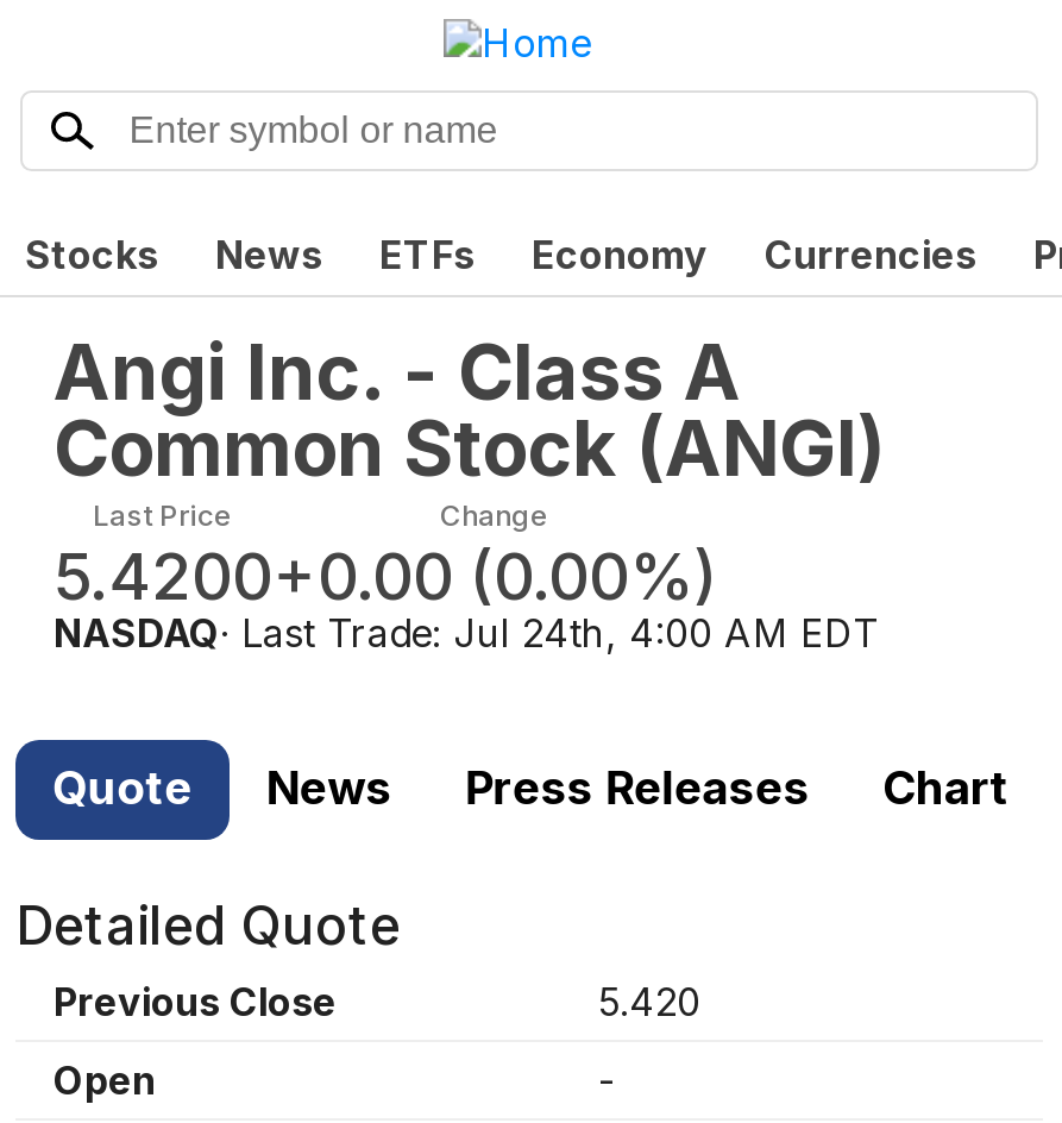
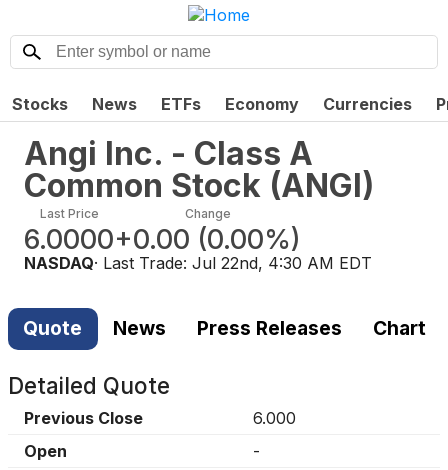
[54,537,717,615] 5.4200 +0.00 (0.00%) -> [24,223,301,256] 6.0000 +0.00 (0.00%)
[54,608,879,656] NASDAQ · Last Trade: Jul 24th, 4:00 AM EDT -> [24,253,372,273] NASDAQ · Last Trade: Jul 22nd, 4:30 AM EDT
[598,978,700,1025] 5.420 -> [253,408,296,428] 6.000

